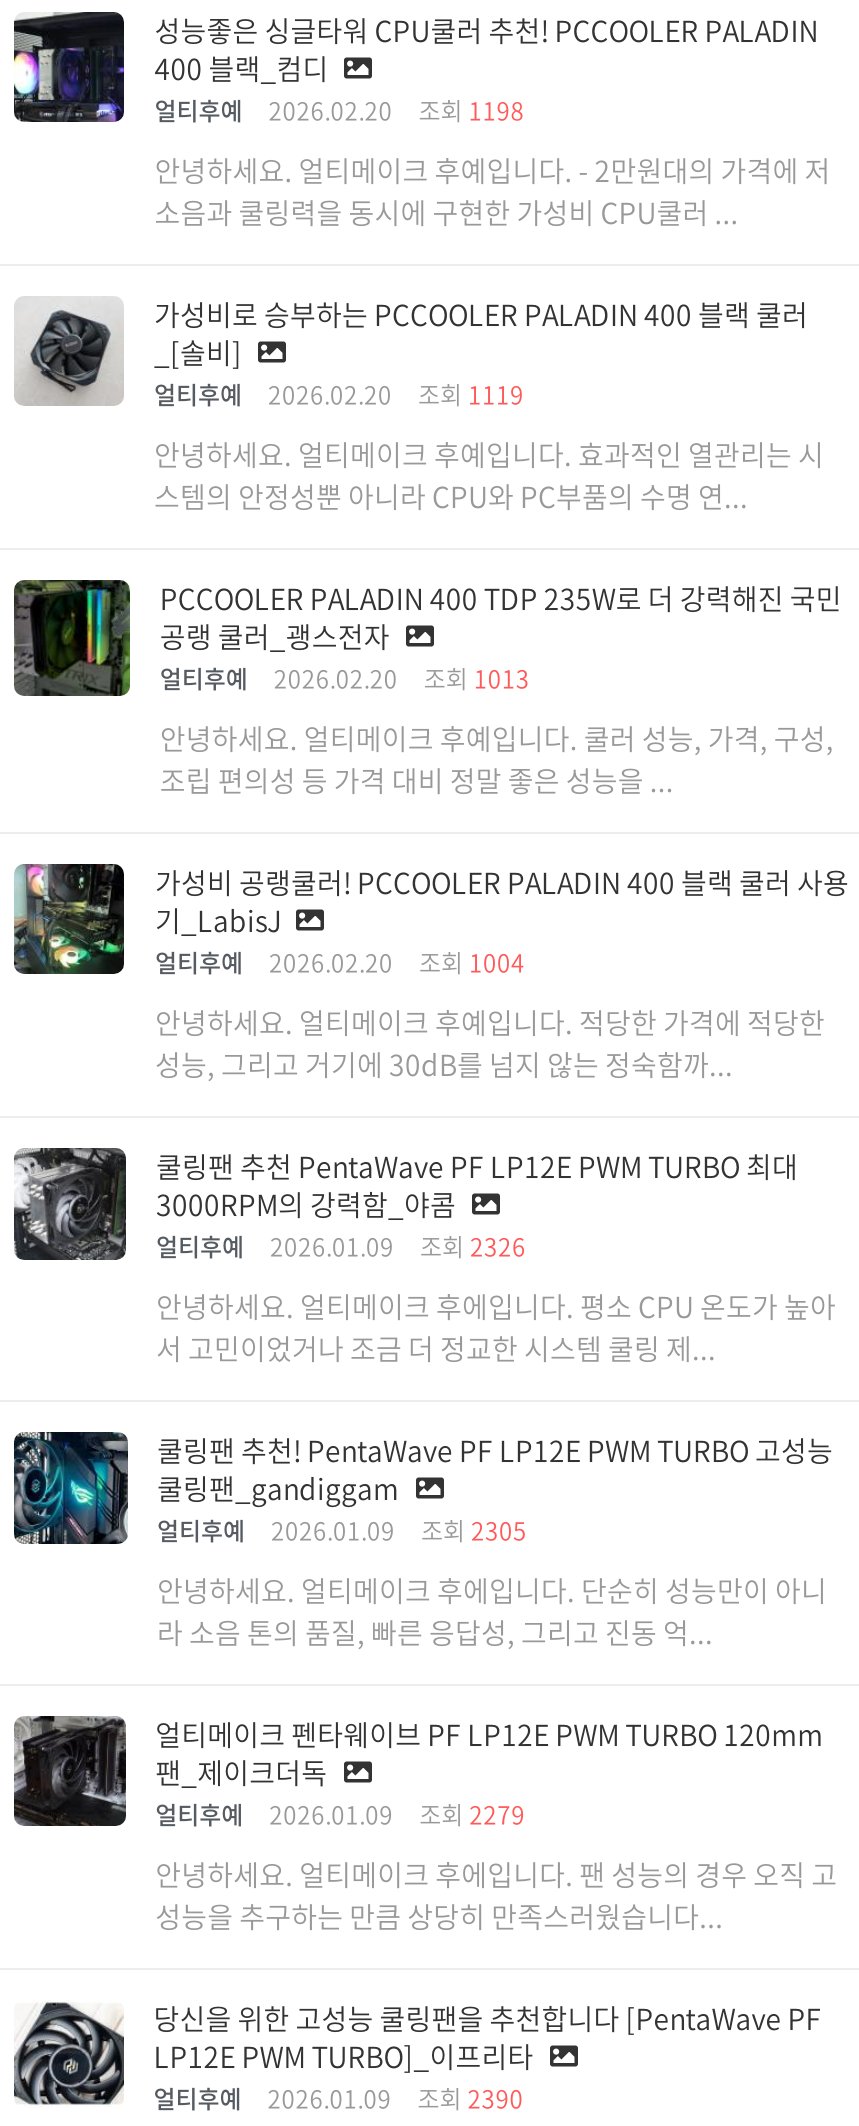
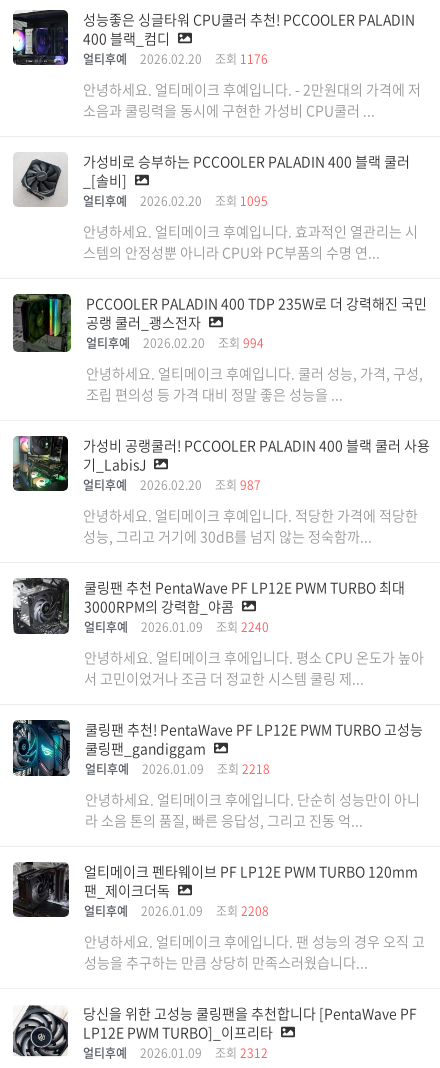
[154,91,524,127] 얼티후예 2026.02.20 조회 1198 -> [83,50,268,68] 얼티후예 2026.02.20 조회 1176
[154,375,524,411] 얼티후예 2026.02.20 조회 1119 -> [83,192,268,210] 얼티후예 2026.02.20 조회 1095
[160,659,530,695] 얼티후예 2026.02.20 조회 1013 -> [86,334,264,352] 얼티후예 2026.02.20 조회 994
[155,943,525,979] 얼티후예 2026.02.20 조회 1004 -> [83,476,261,494] 얼티후예 2026.02.20 조회 987
[156,1227,526,1263] 얼티후예 2026.01.09 조회 2326 -> [84,618,269,636] 얼티후예 2026.01.09 조회 2240
[157,1511,527,1547] 얼티후예 2026.01.09 조회 2305 -> [84,760,269,778] 얼티후예 2026.01.09 조회 2218
[155,1795,525,1831] 얼티후예 2026.01.09 조회 2279 -> [84,902,269,920] 얼티후예 2026.01.09 조회 2208
[154,2079,524,2115] 얼티후예 2026.01.09 조회 2390 -> [83,1044,268,1062] 얼티후예 2026.01.09 조회 2312

